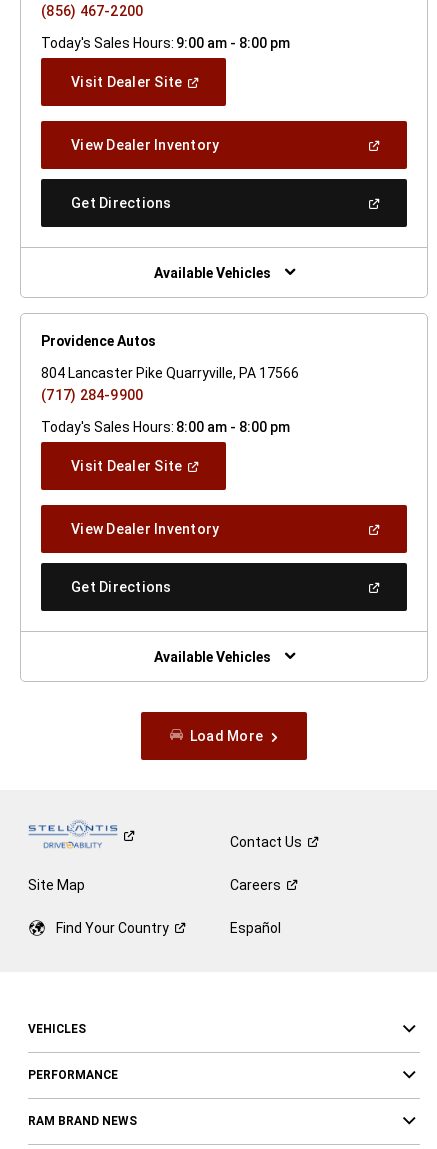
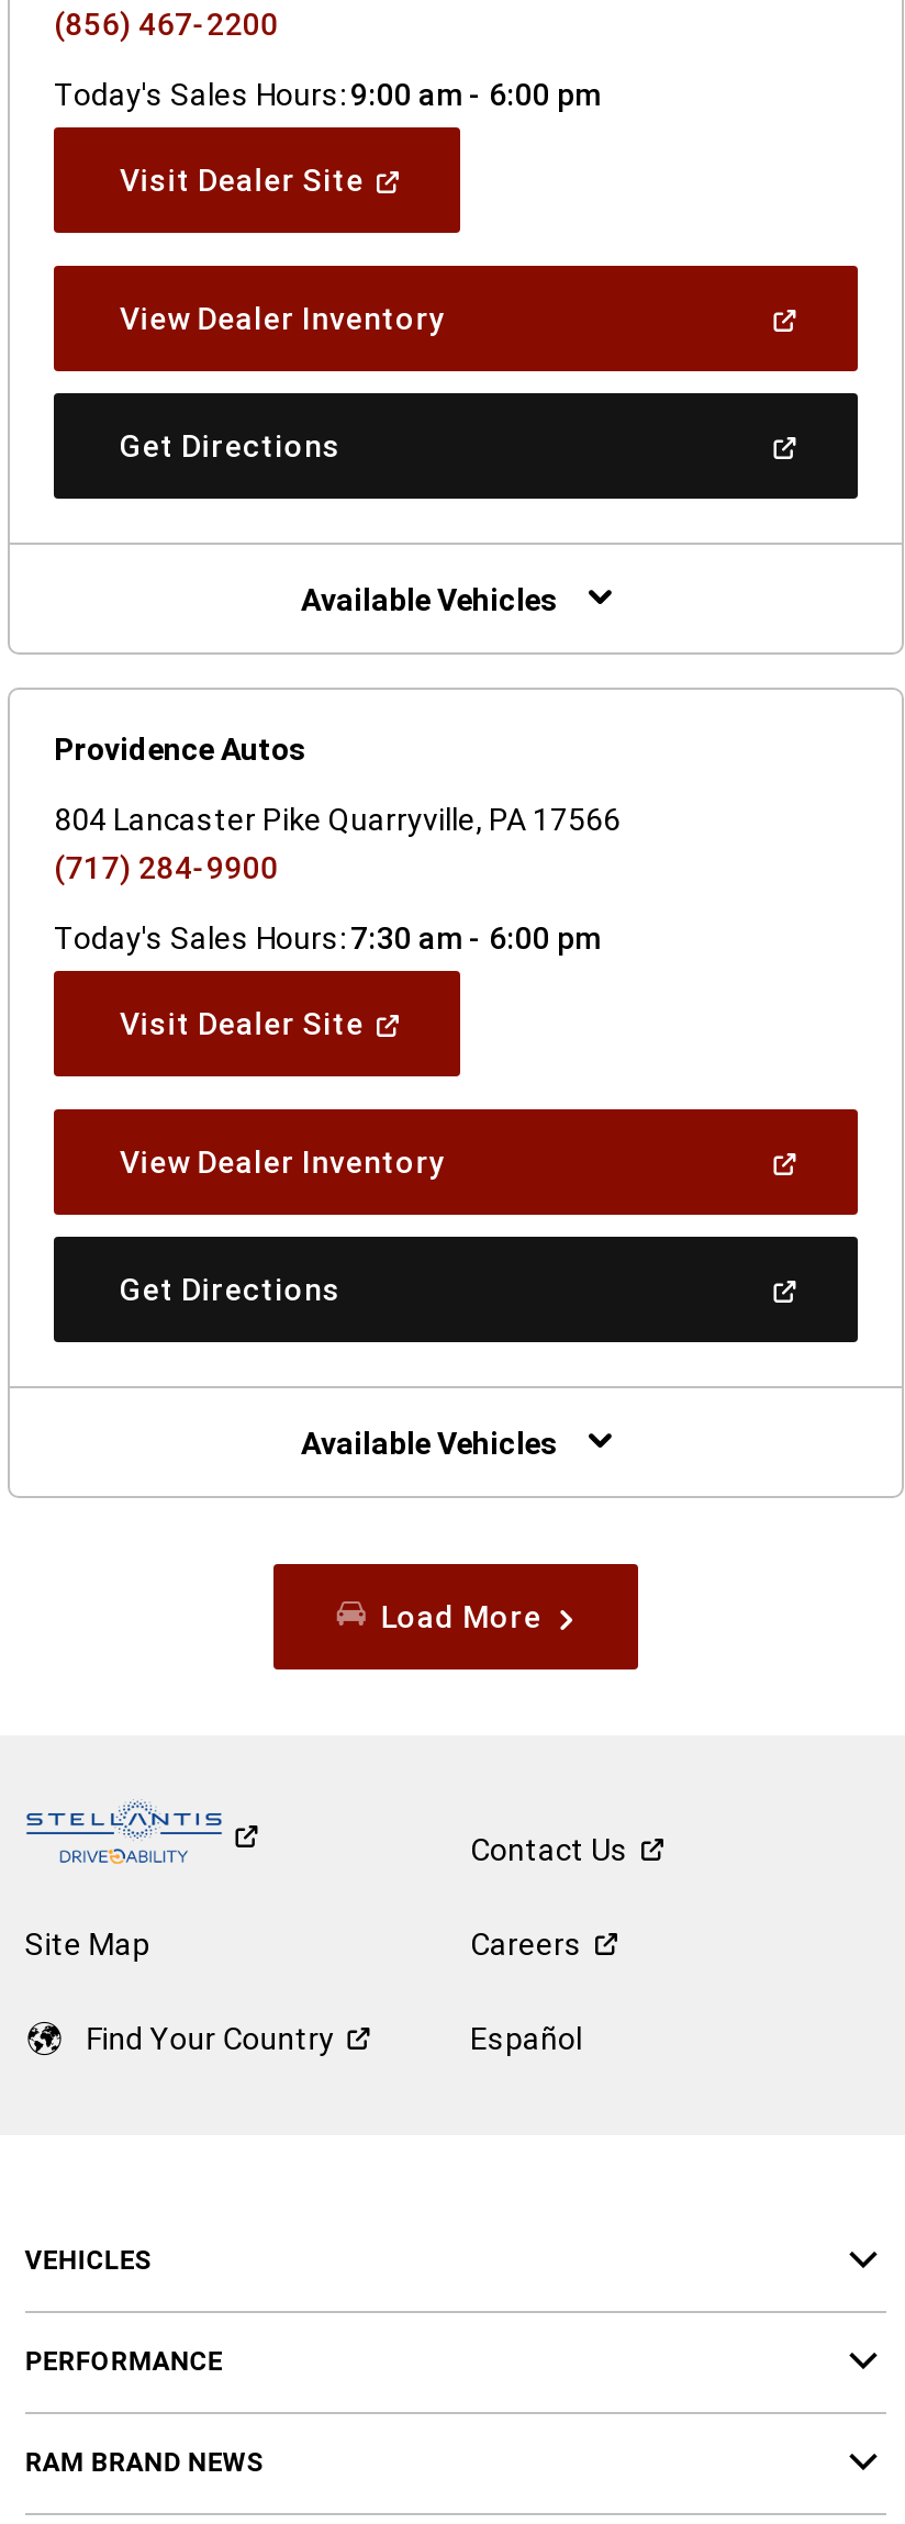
[41,35,290,51] Today's Sales Hours: 9:00 am - 8:00 pm -> [54,76,601,112] Today's Sales Hours: 9:00 am - 6:00 pm
[41,419,290,435] Today's Sales Hours: 8:00 am - 8:00 pm -> [54,920,601,956] Today's Sales Hours: 7:30 am - 6:00 pm

